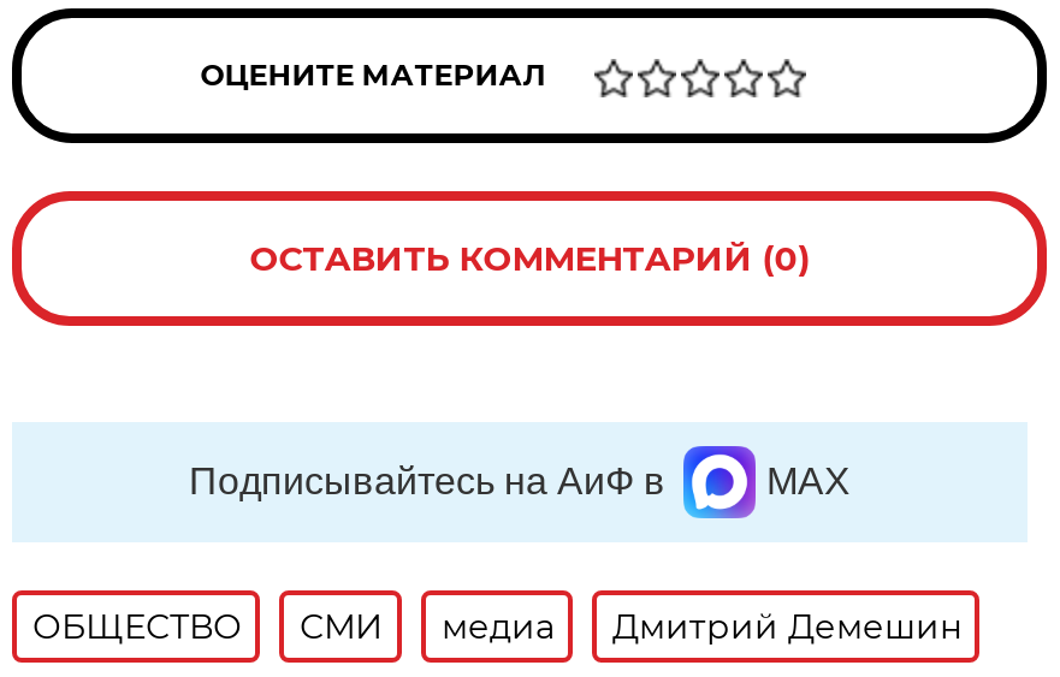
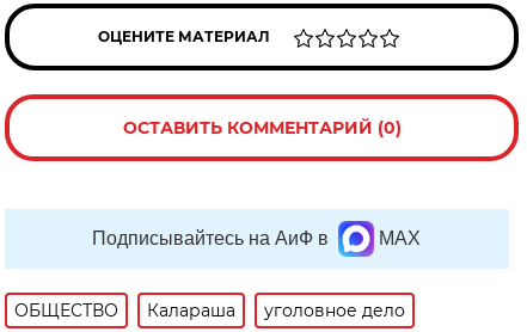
[299,605,961,648] СМИ | медиа | Дмитрий Демешин -> [147,300,406,321] Калараша | уголовное дело

